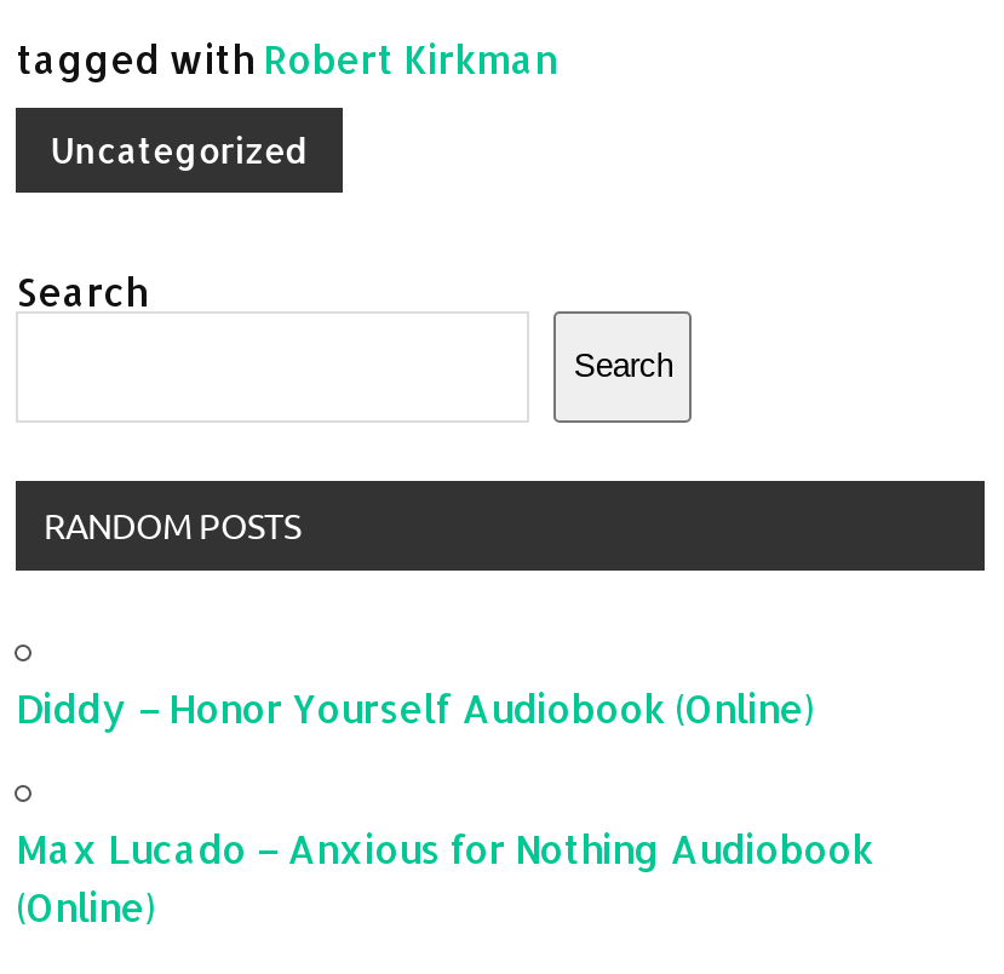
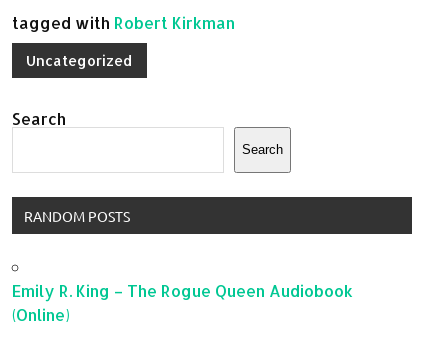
[16,683,873,874] Diddy – Honor Yourself Audiobook (Online) | Max Lucado – Anxious for Nothing Audiobook -> [12,280,353,301] Emily R. King – The Rogue Queen Audiobook

